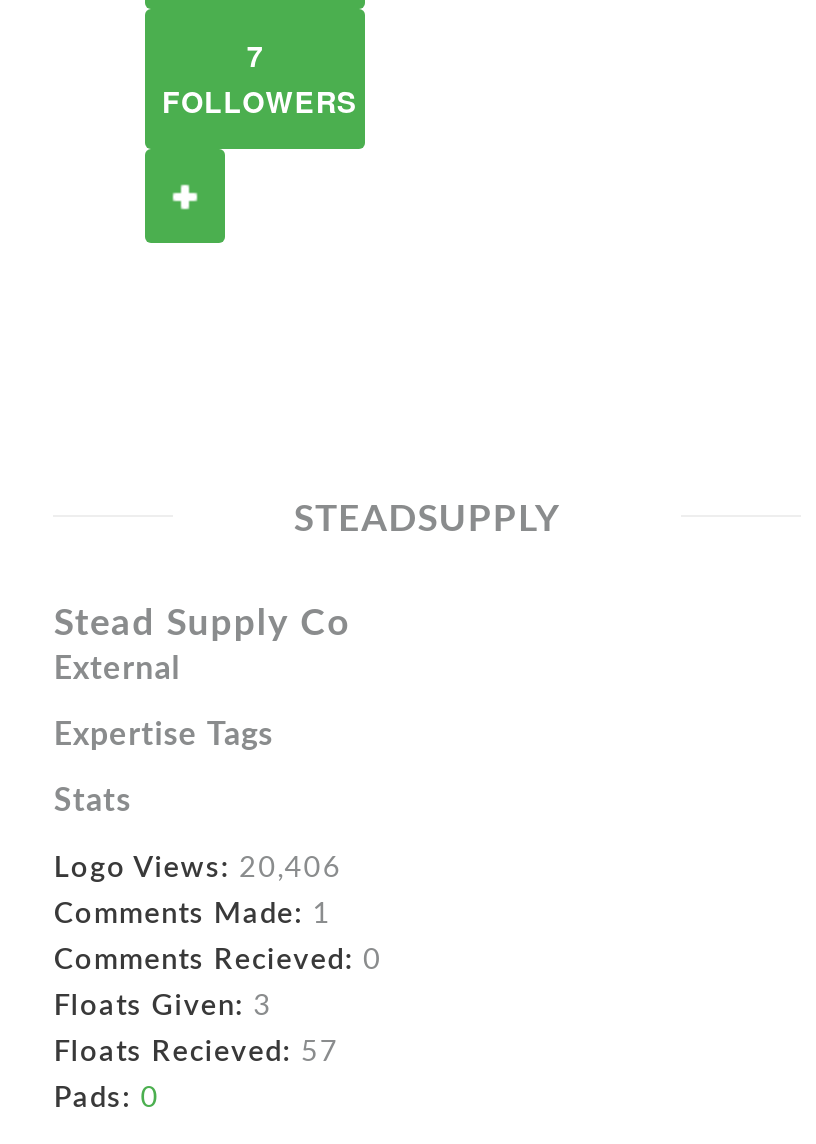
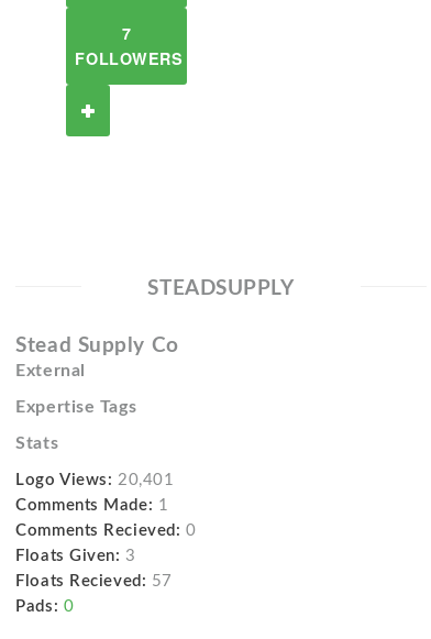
[54,853,342,883] Logo Views: 20,406 -> [16,472,174,488] Logo Views: 20,401

